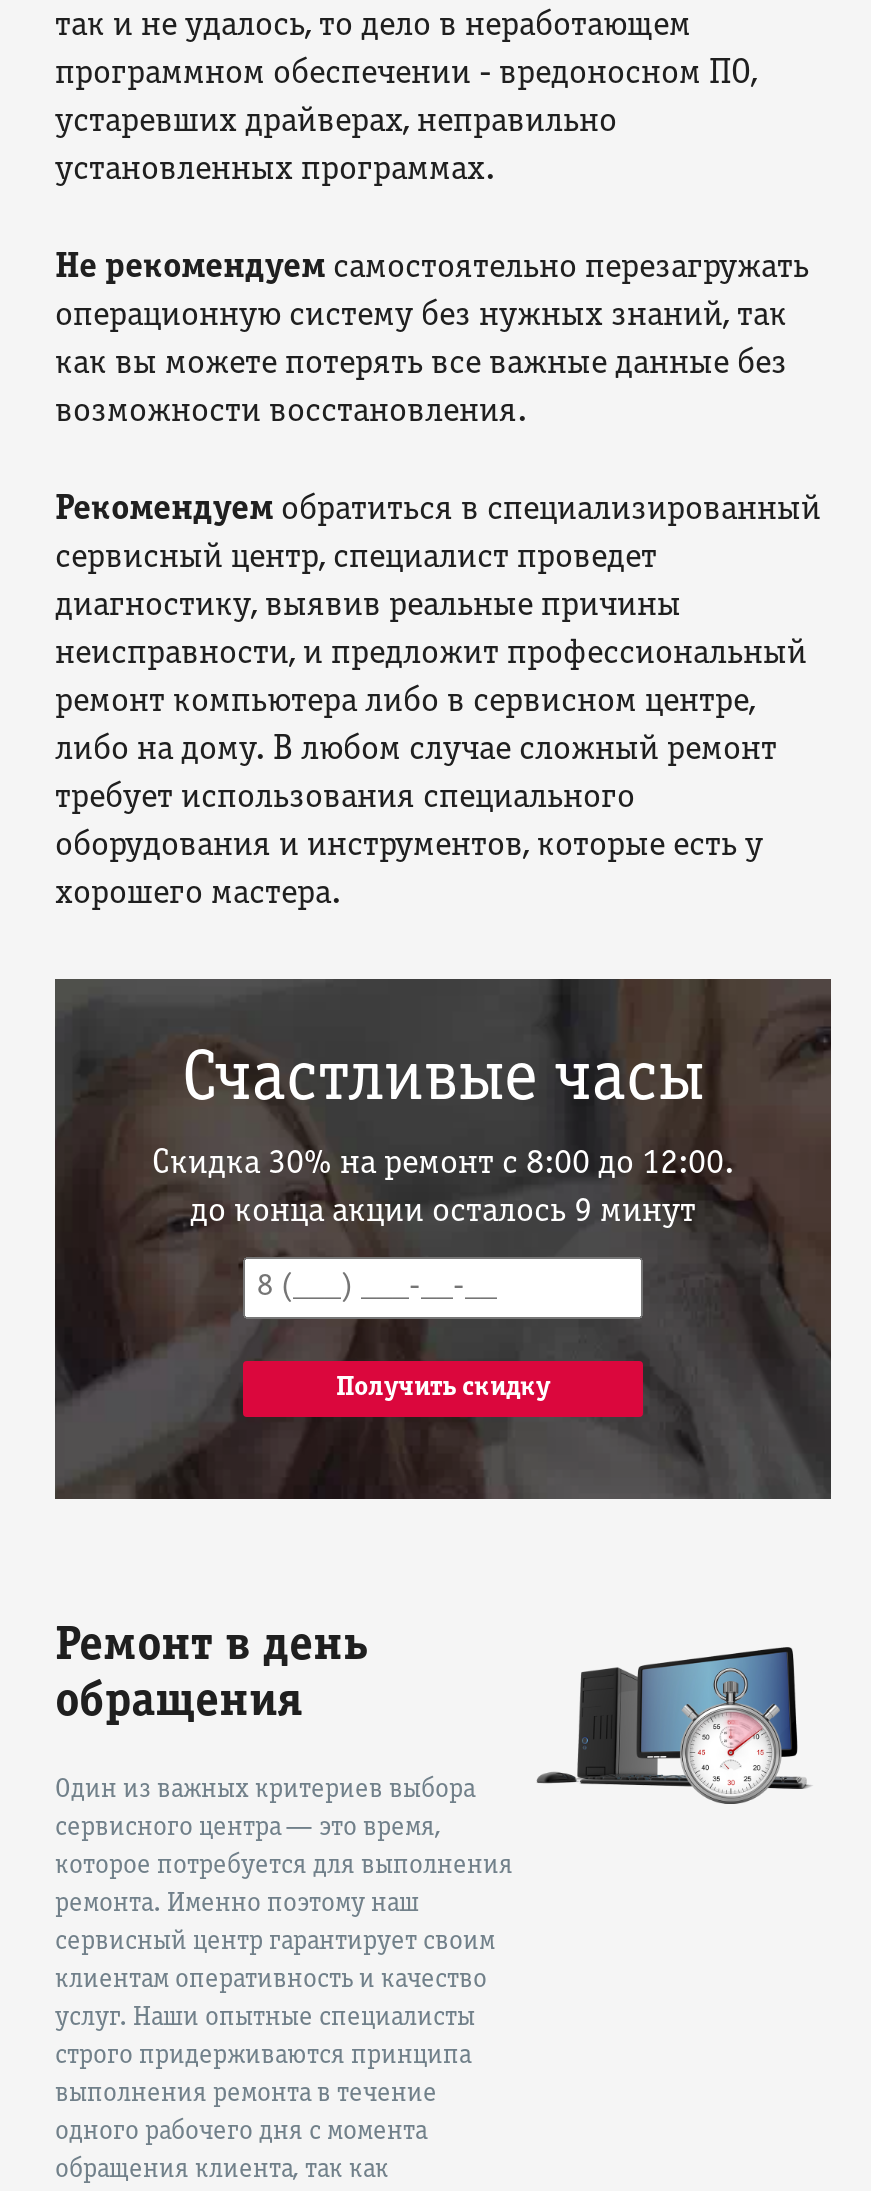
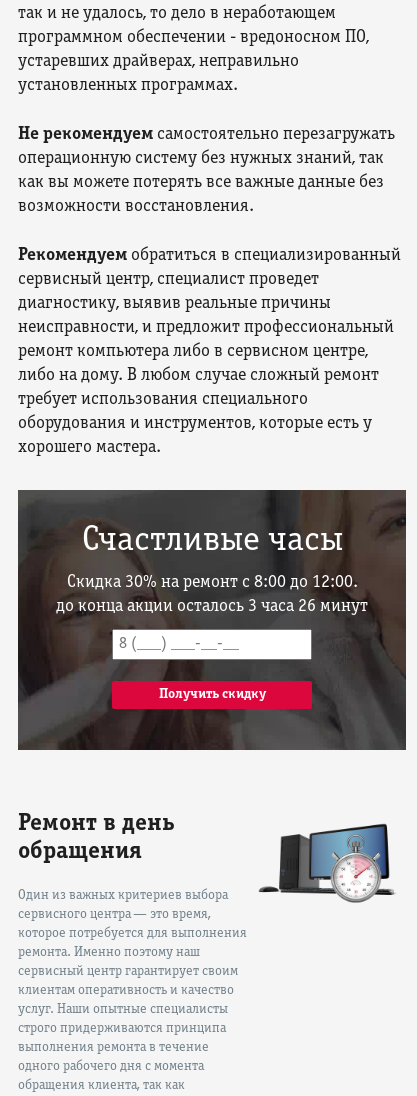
[190,1195,696,1229] до конца акции осталось 9 минут -> [56,598,368,615] до конца акции осталось 3 часа 26 минут

